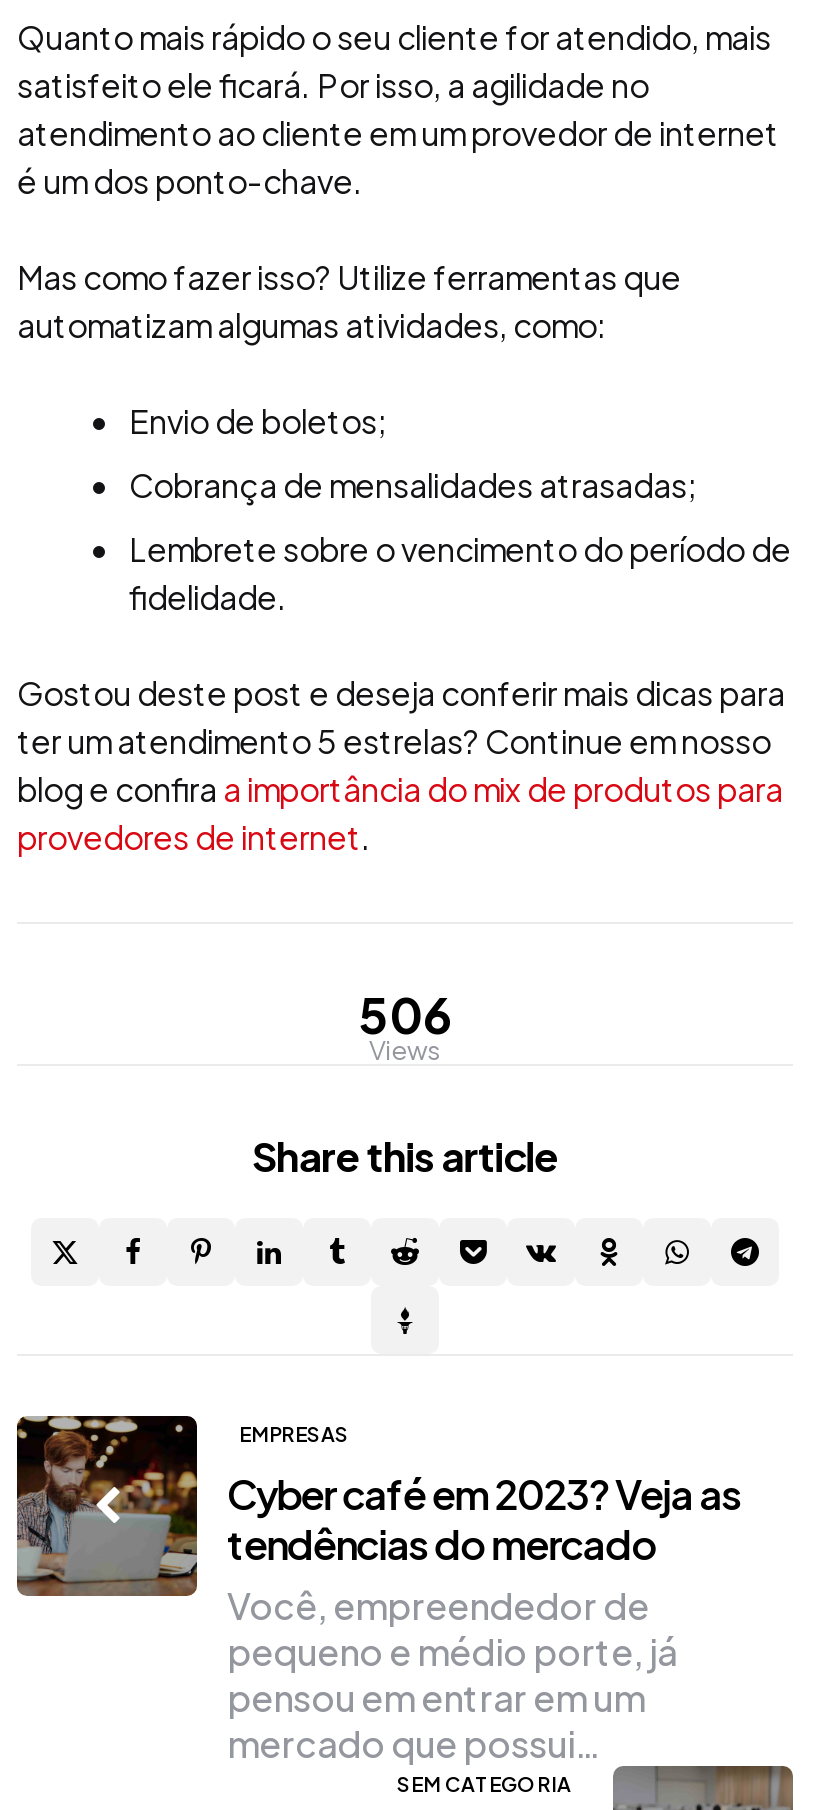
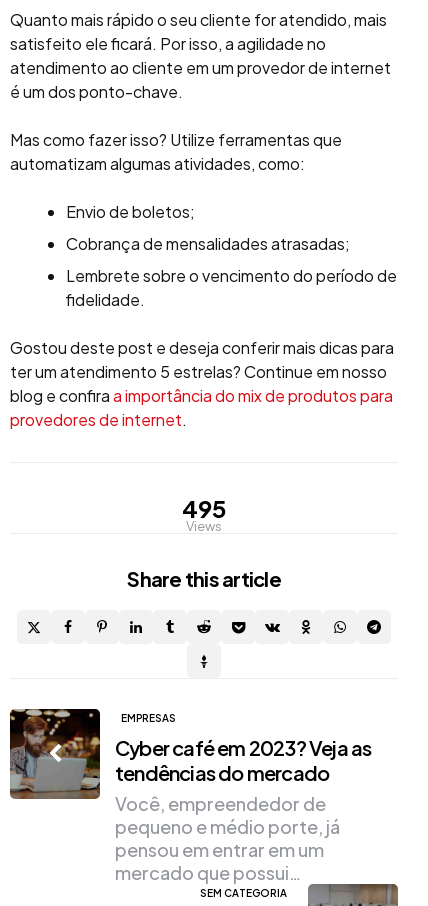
[359,984,451,1044] 506 -> [181,493,226,523] 495

